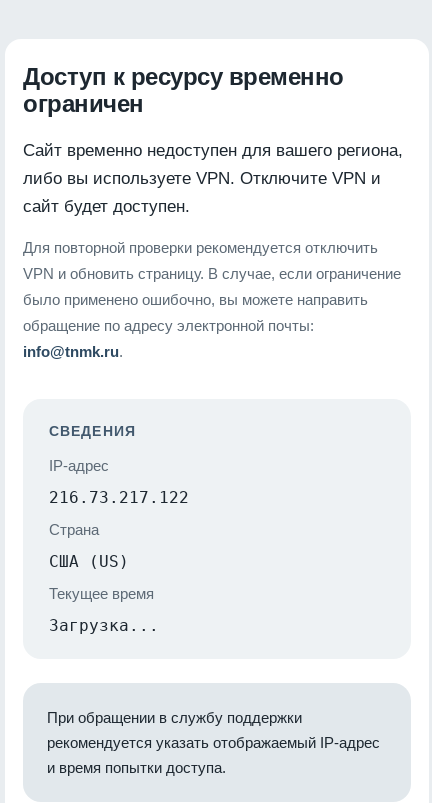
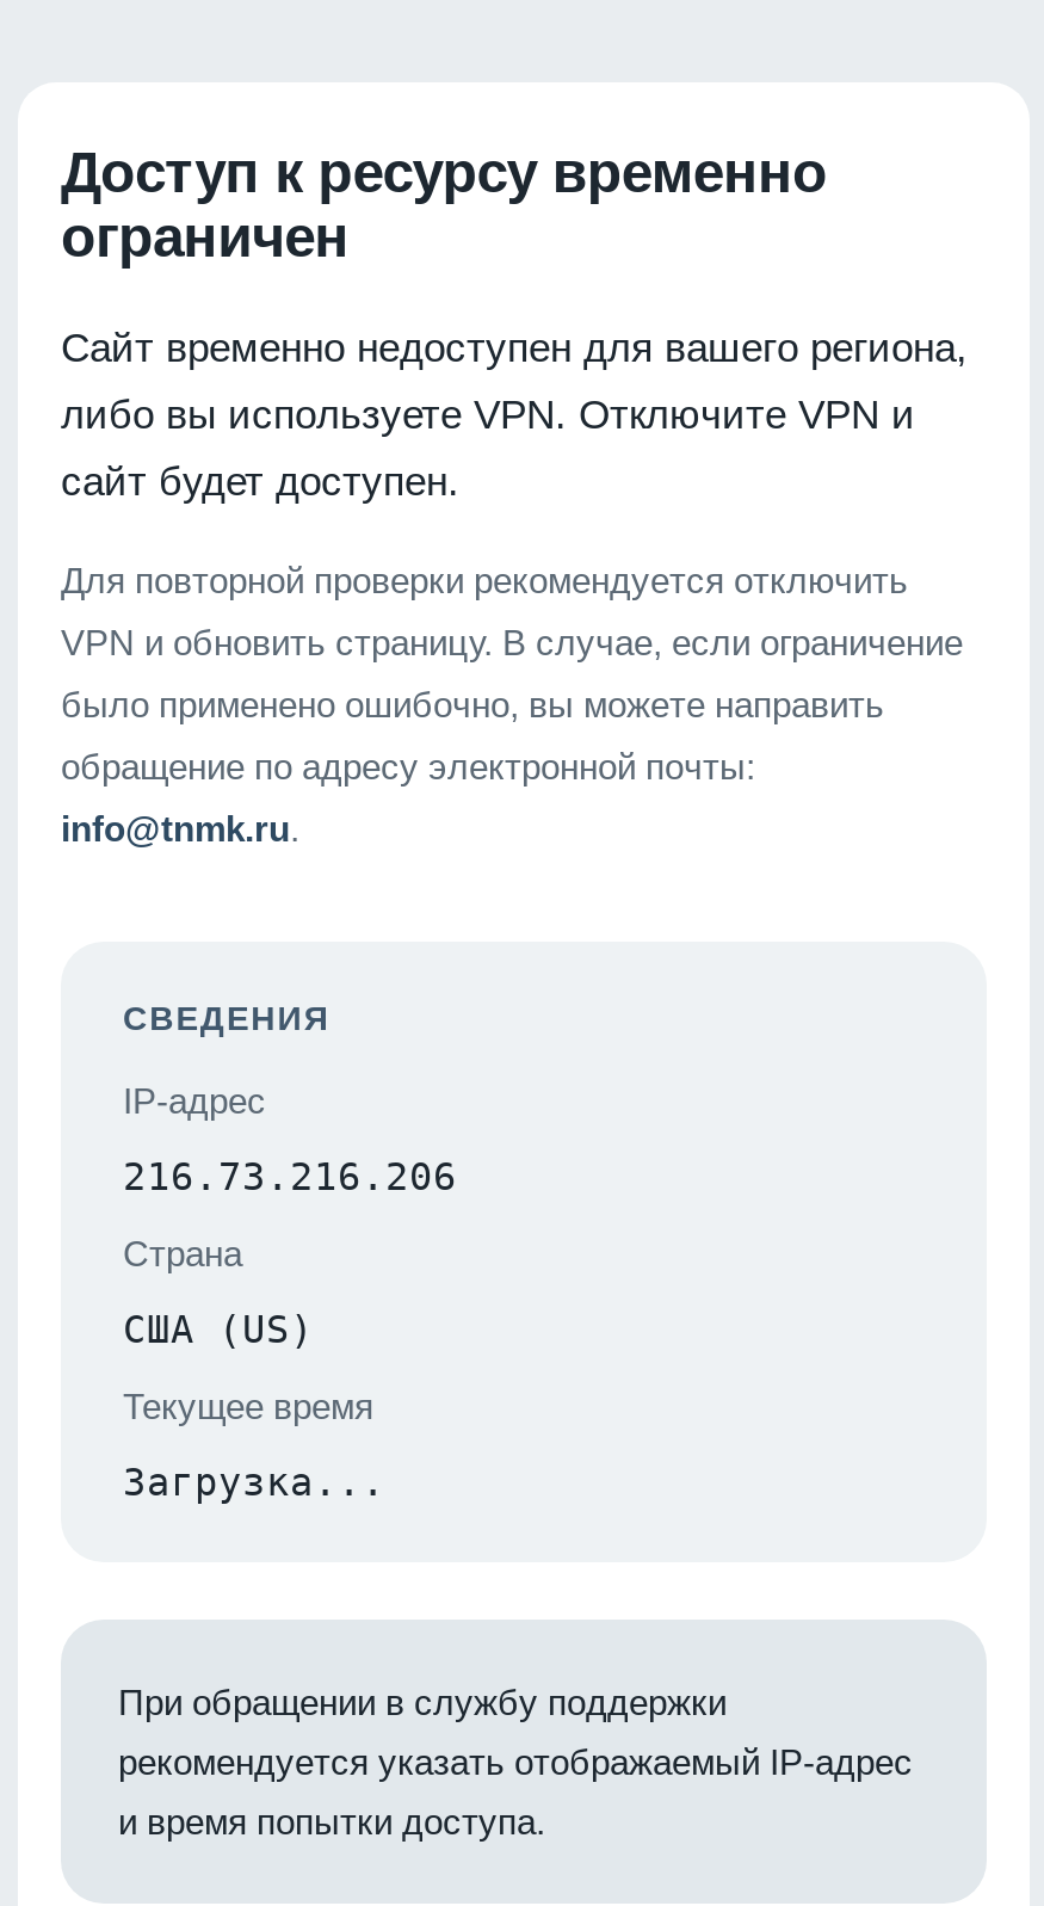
[49,487,189,506] 216.73.217.122 -> [123,1153,457,1198] 216.73.216.206

